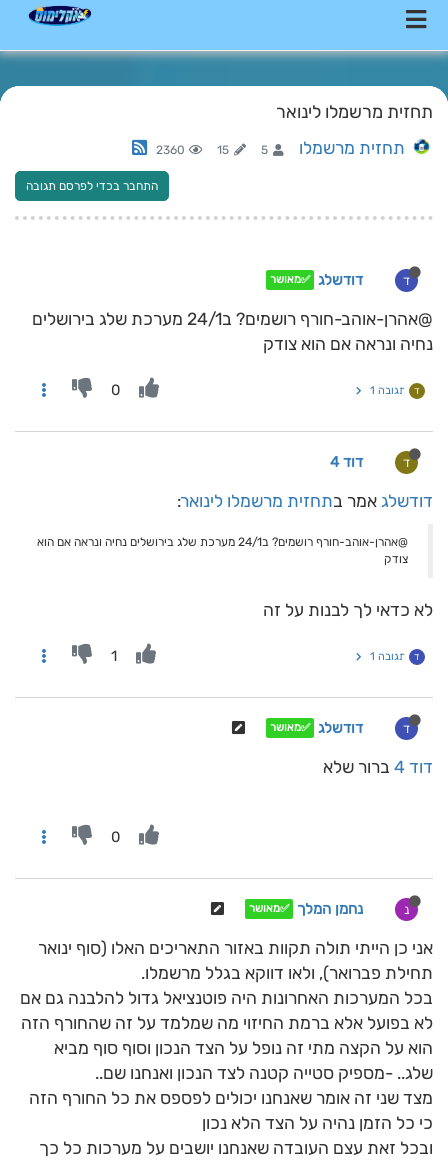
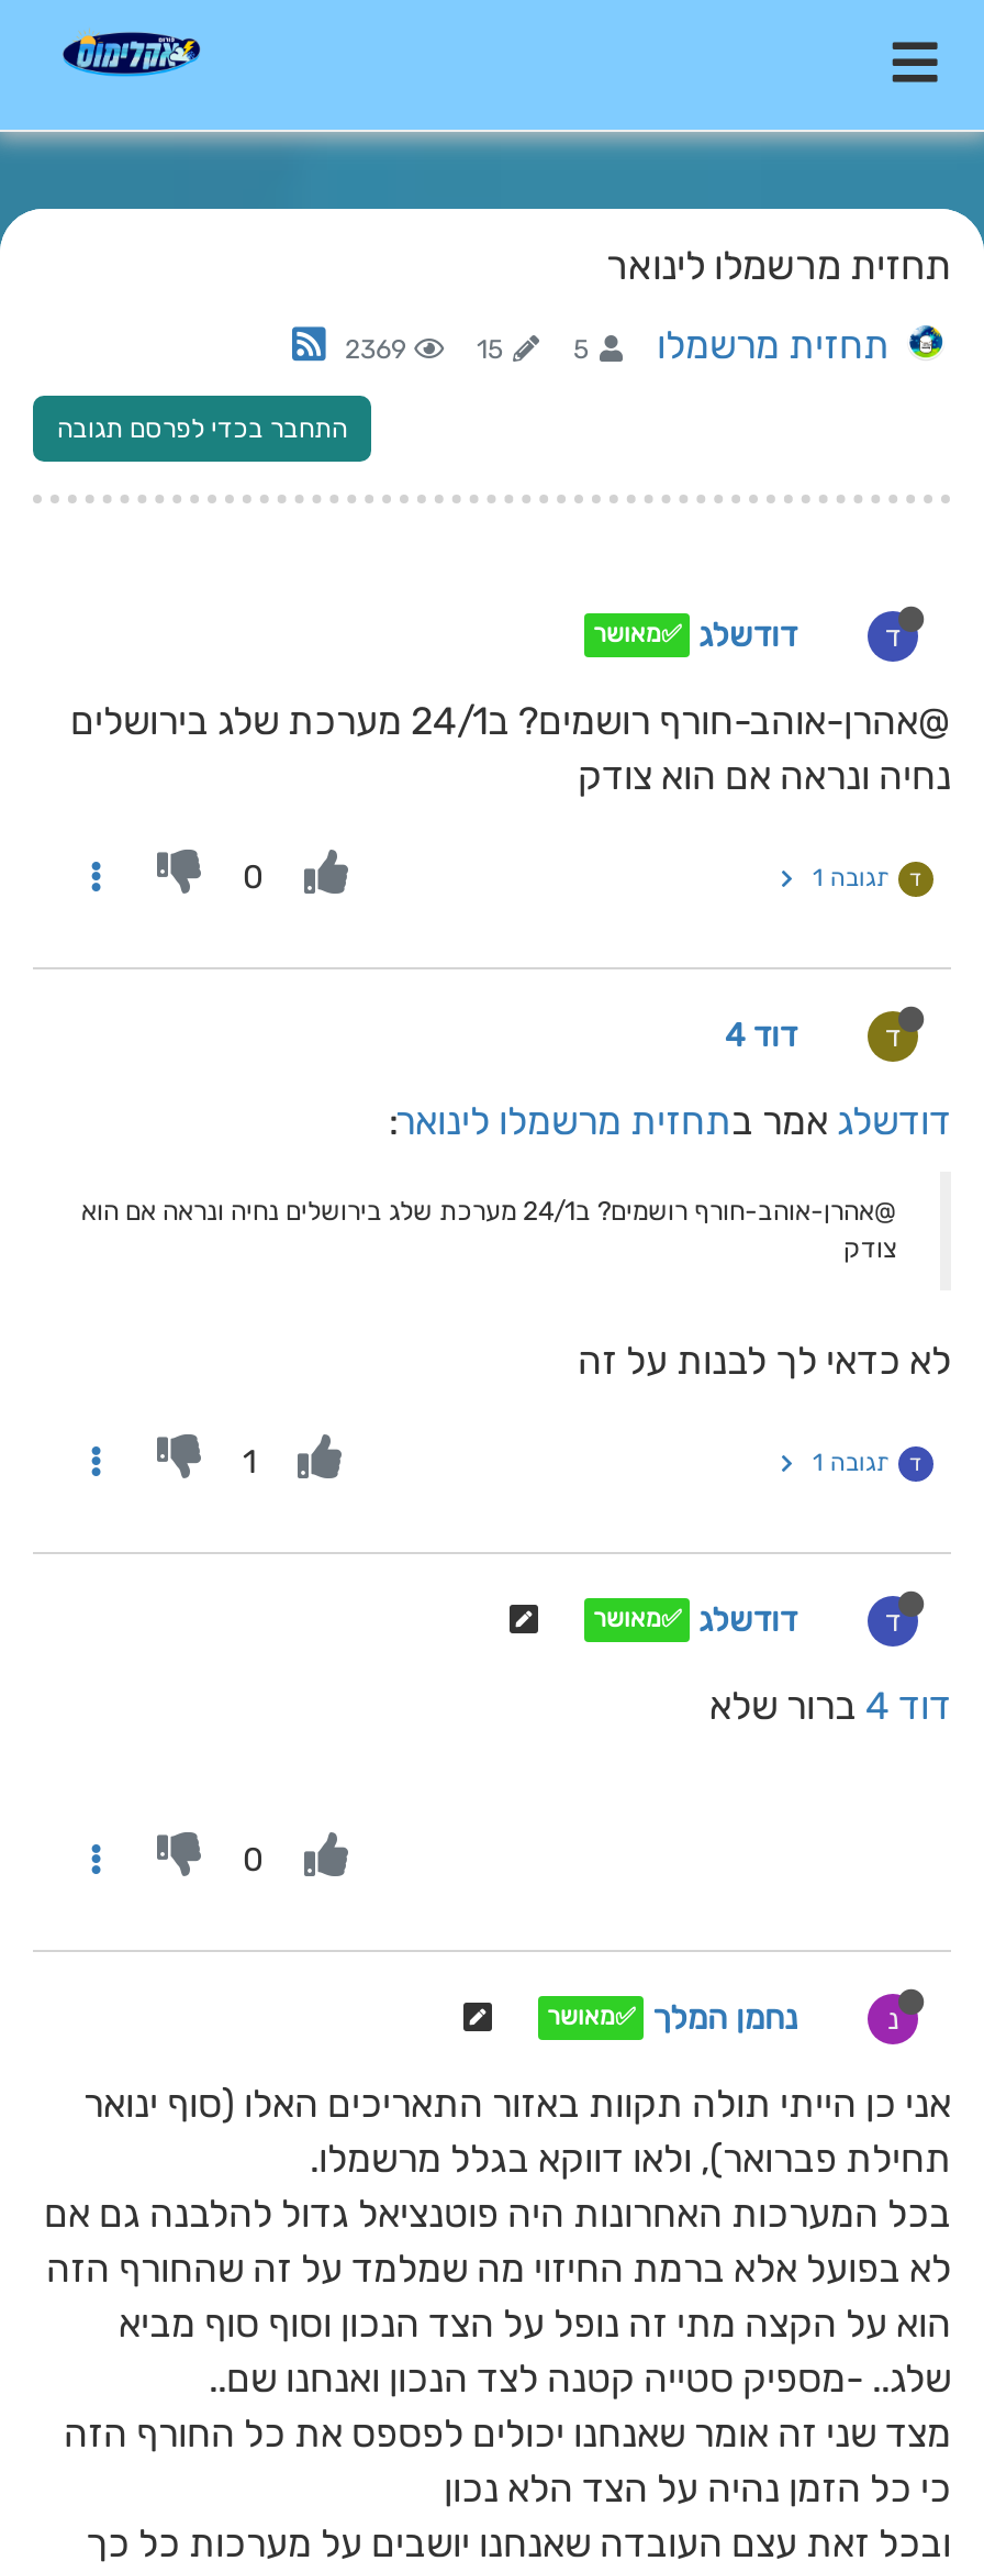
[156,143,185,157] 2360 -> [345,334,406,365] 2369

